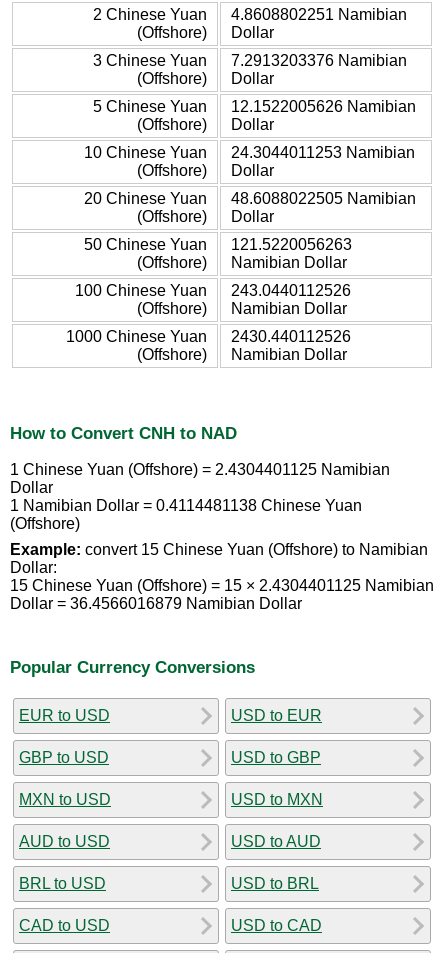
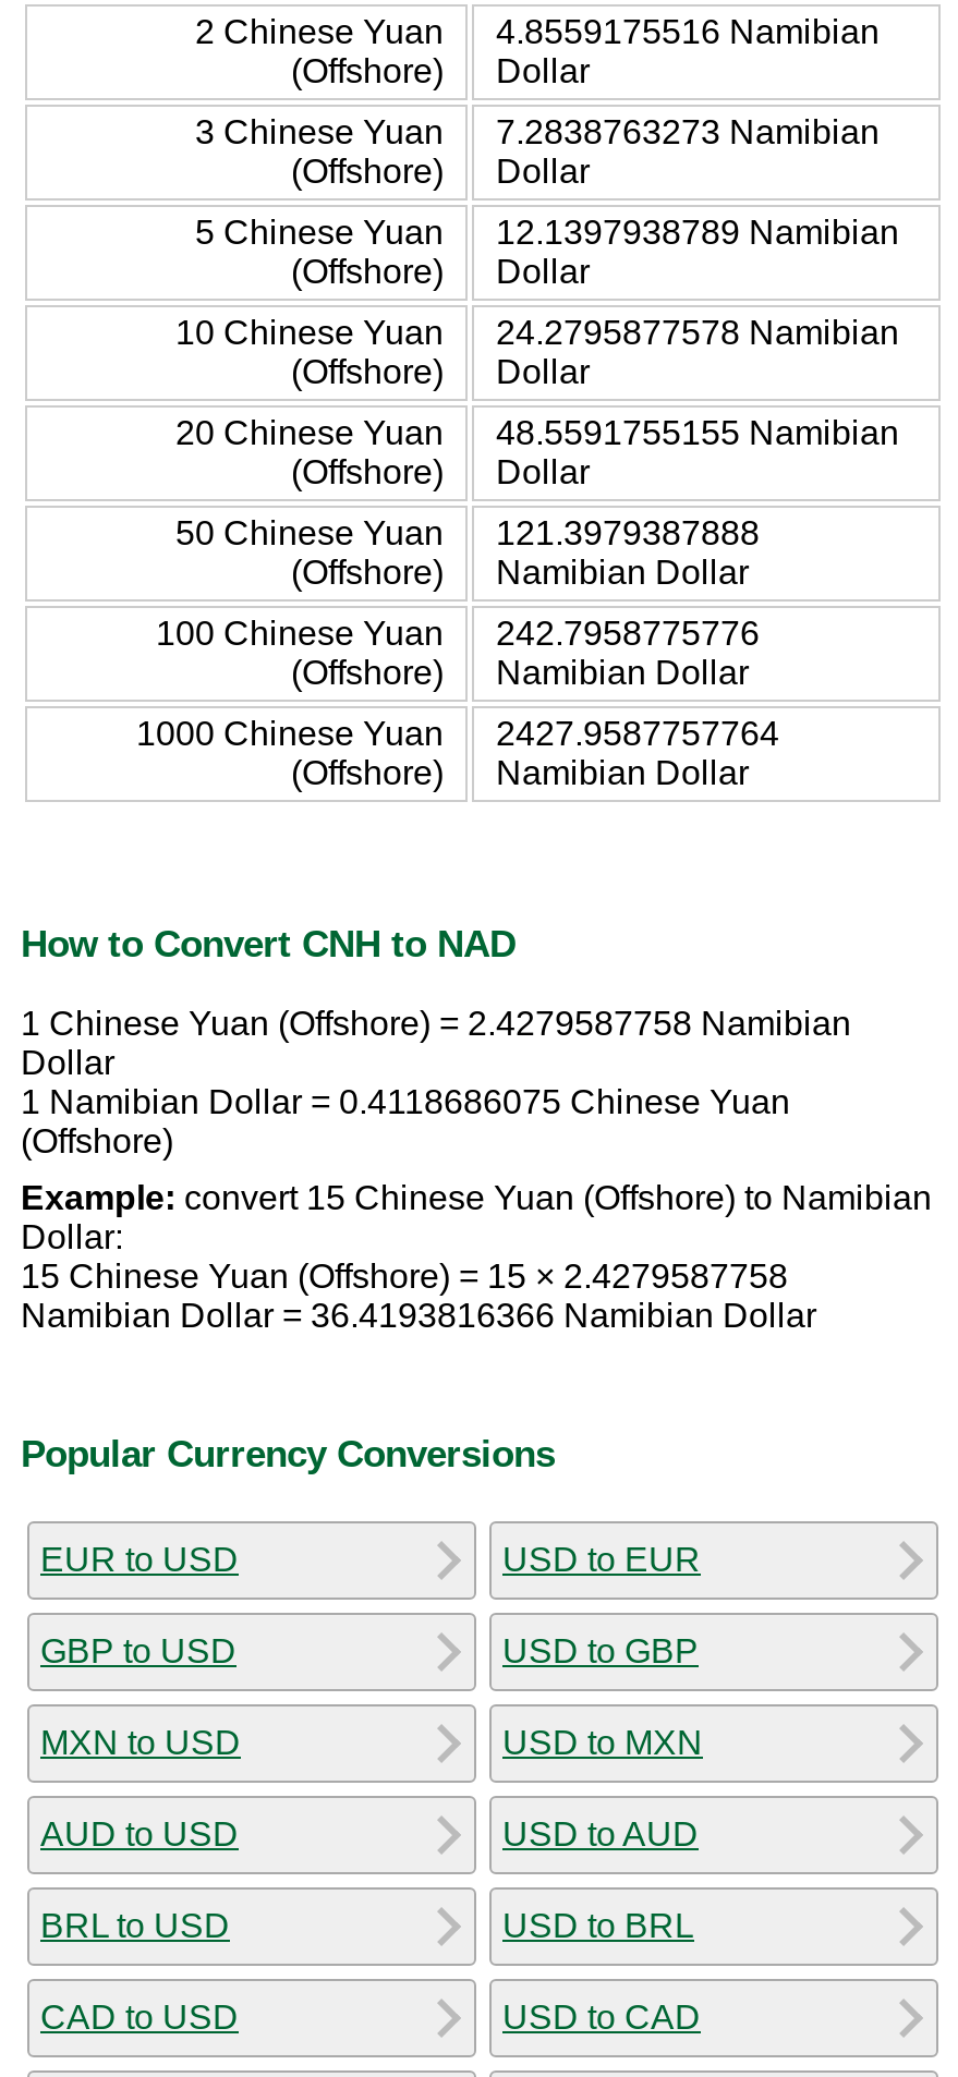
[93,6,407,23] 2 Chinese Yuan 4.8608802251 Namibian -> [195,12,880,49] 2 Chinese Yuan 4.8559175516 Namibian
[93,52,407,69] 3 Chinese Yuan 7.2913203376 Namibian -> [195,113,880,150] 3 Chinese Yuan 7.2838763273 Namibian
[93,98,416,115] 5 Chinese Yuan 12.1522005626 Namibian -> [195,213,899,250] 5 Chinese Yuan 12.1397938789 Namibian
[84,144,415,161] 10 Chinese Yuan 24.3044011253 Namibian -> [175,313,899,350] 10 Chinese Yuan 24.2795877578 Namibian
[84,190,416,207] 20 Chinese Yuan 48.6088022505 Namibian -> [175,413,899,450] 20 Chinese Yuan 48.5591755155 Namibian
[84,236,352,253] 50 Chinese Yuan 121.5220056263 -> [175,514,760,551] 50 Chinese Yuan 121.3979387888
[75,282,351,299] 100 Chinese Yuan 243.0440112526 -> [156,614,760,651] 100 Chinese Yuan 242.7958775776
[66,328,351,345] 1000 Chinese Yuan 2430.440112526 -> [136,714,779,751] 1000 Chinese Yuan 2427.9587757764
[10,461,390,478] 1 Chinese Yuan (Offshore) = 2.4304401125 Namibian -> [21,1005,851,1042] 1 Chinese Yuan (Offshore) = 2.4279587758 Namibian
[10,497,362,514] 1 Namibian Dollar = 0.4114481138 Chinese Yuan -> [21,1084,790,1121] 1 Namibian Dollar = 0.4118686075 Chinese Yuan
[10,577,434,612] 15 Chinese Yuan (Offshore) = 15 × 2.4304401125 Namibian | Dollar = 36.4566016879 Namibian Dollar -> [21,1258,816,1334] 15 Chinese Yuan (Offshore) = 15 × 2.4279587758 | Namibian Dollar = 36.4193816366 Namibian Dollar

